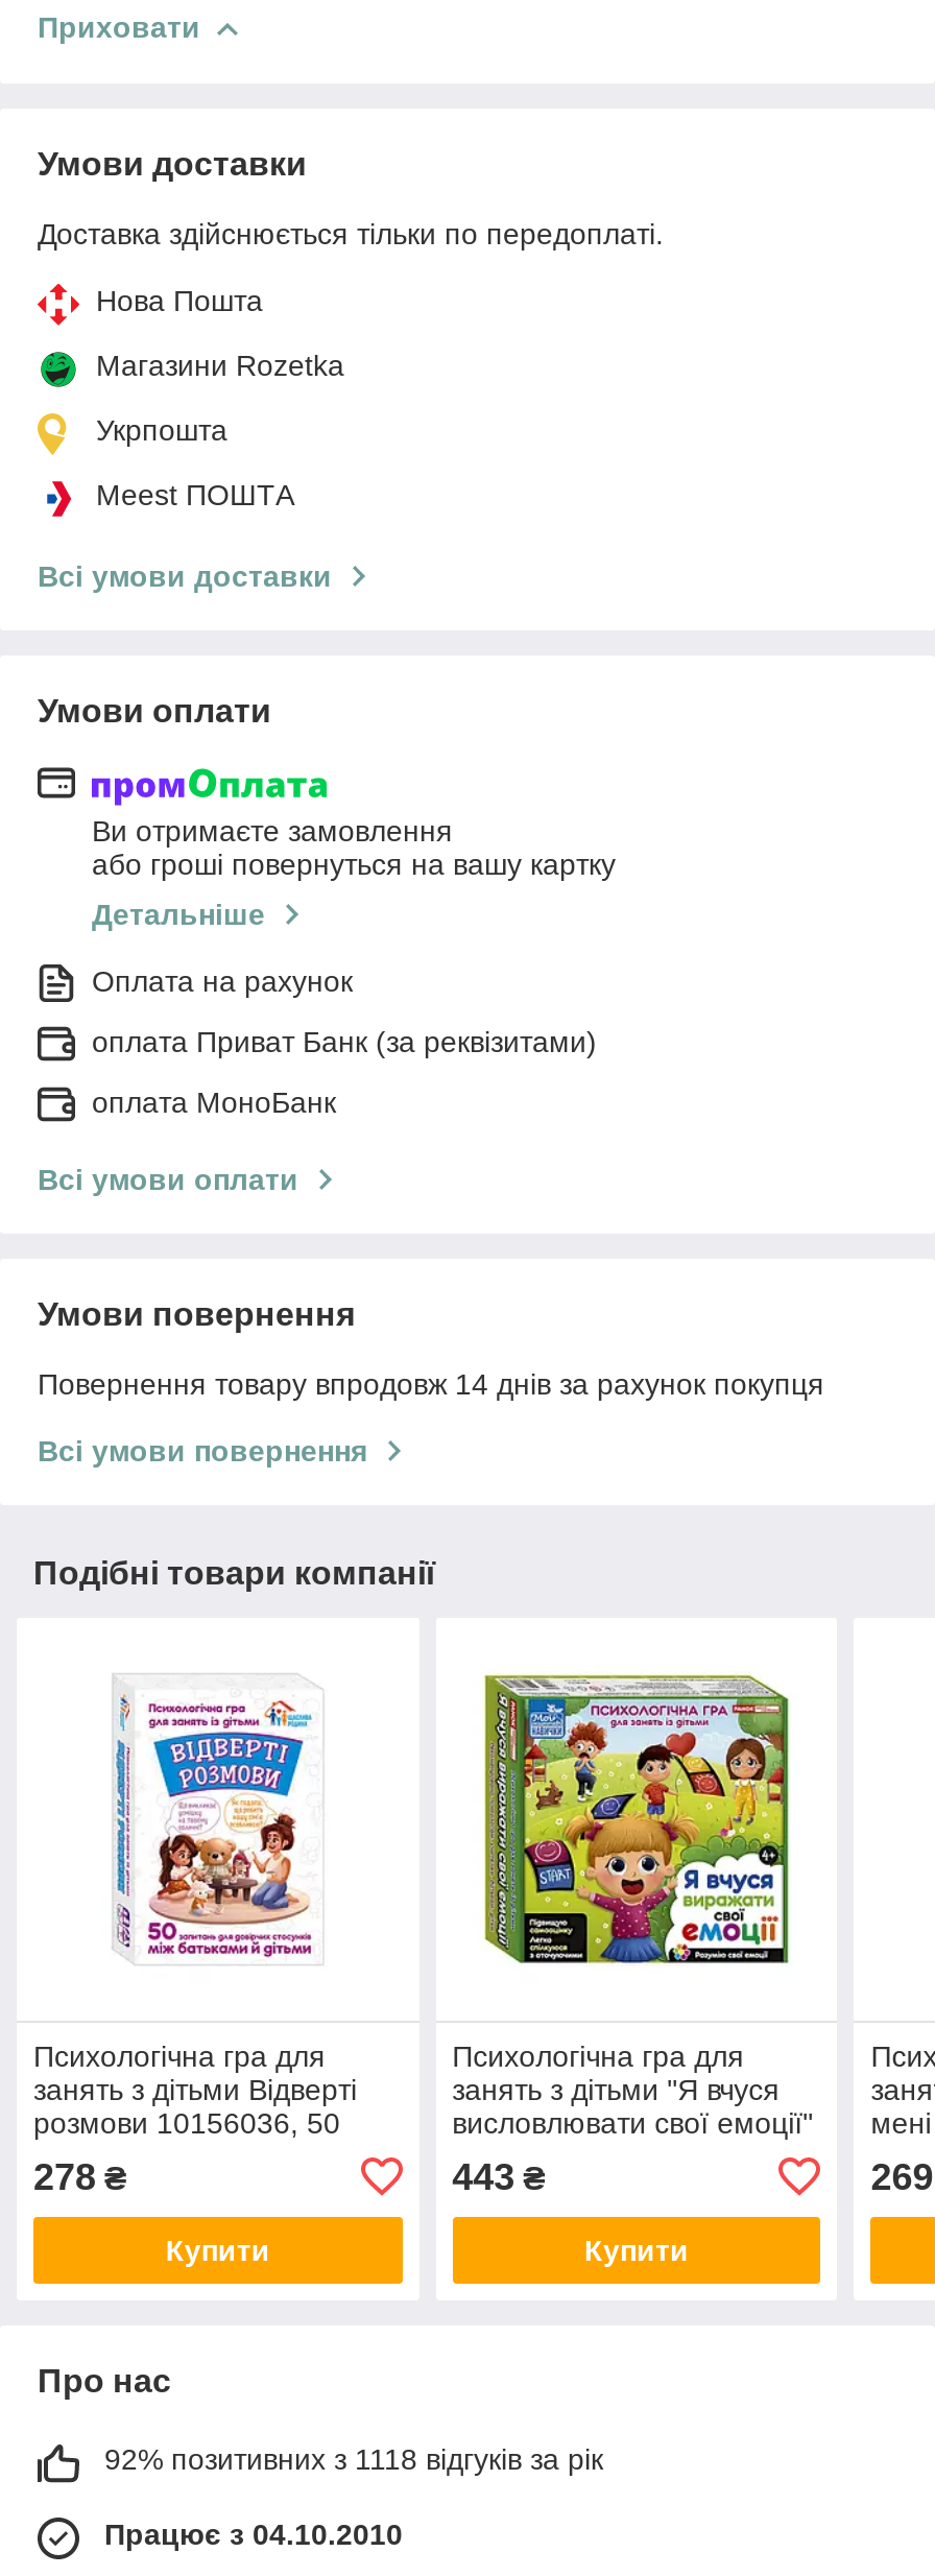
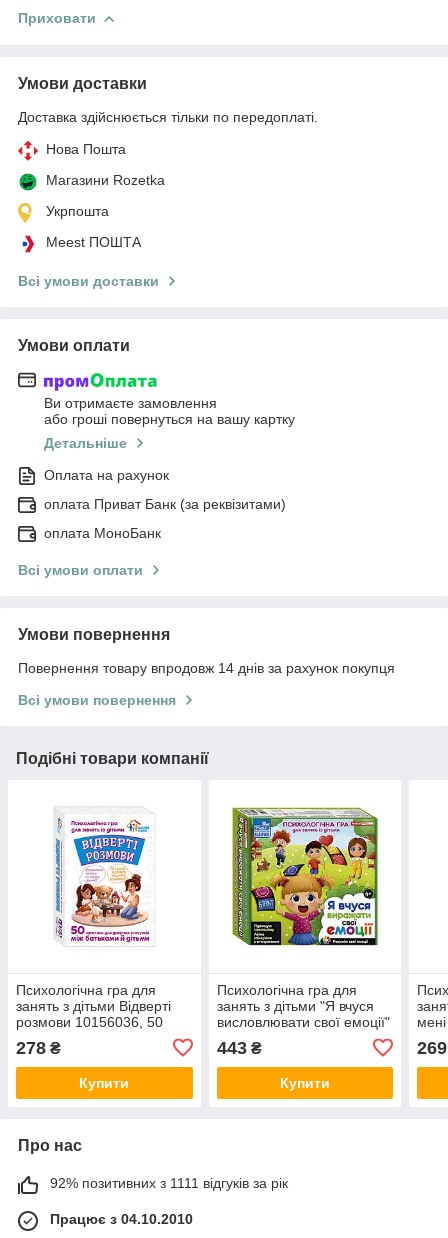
[104,2442,603,2475] 92% позитивних з 1118 відгуків за рік -> [50,1175,288,1191] 92% позитивних з 1111 відгуків за рік

